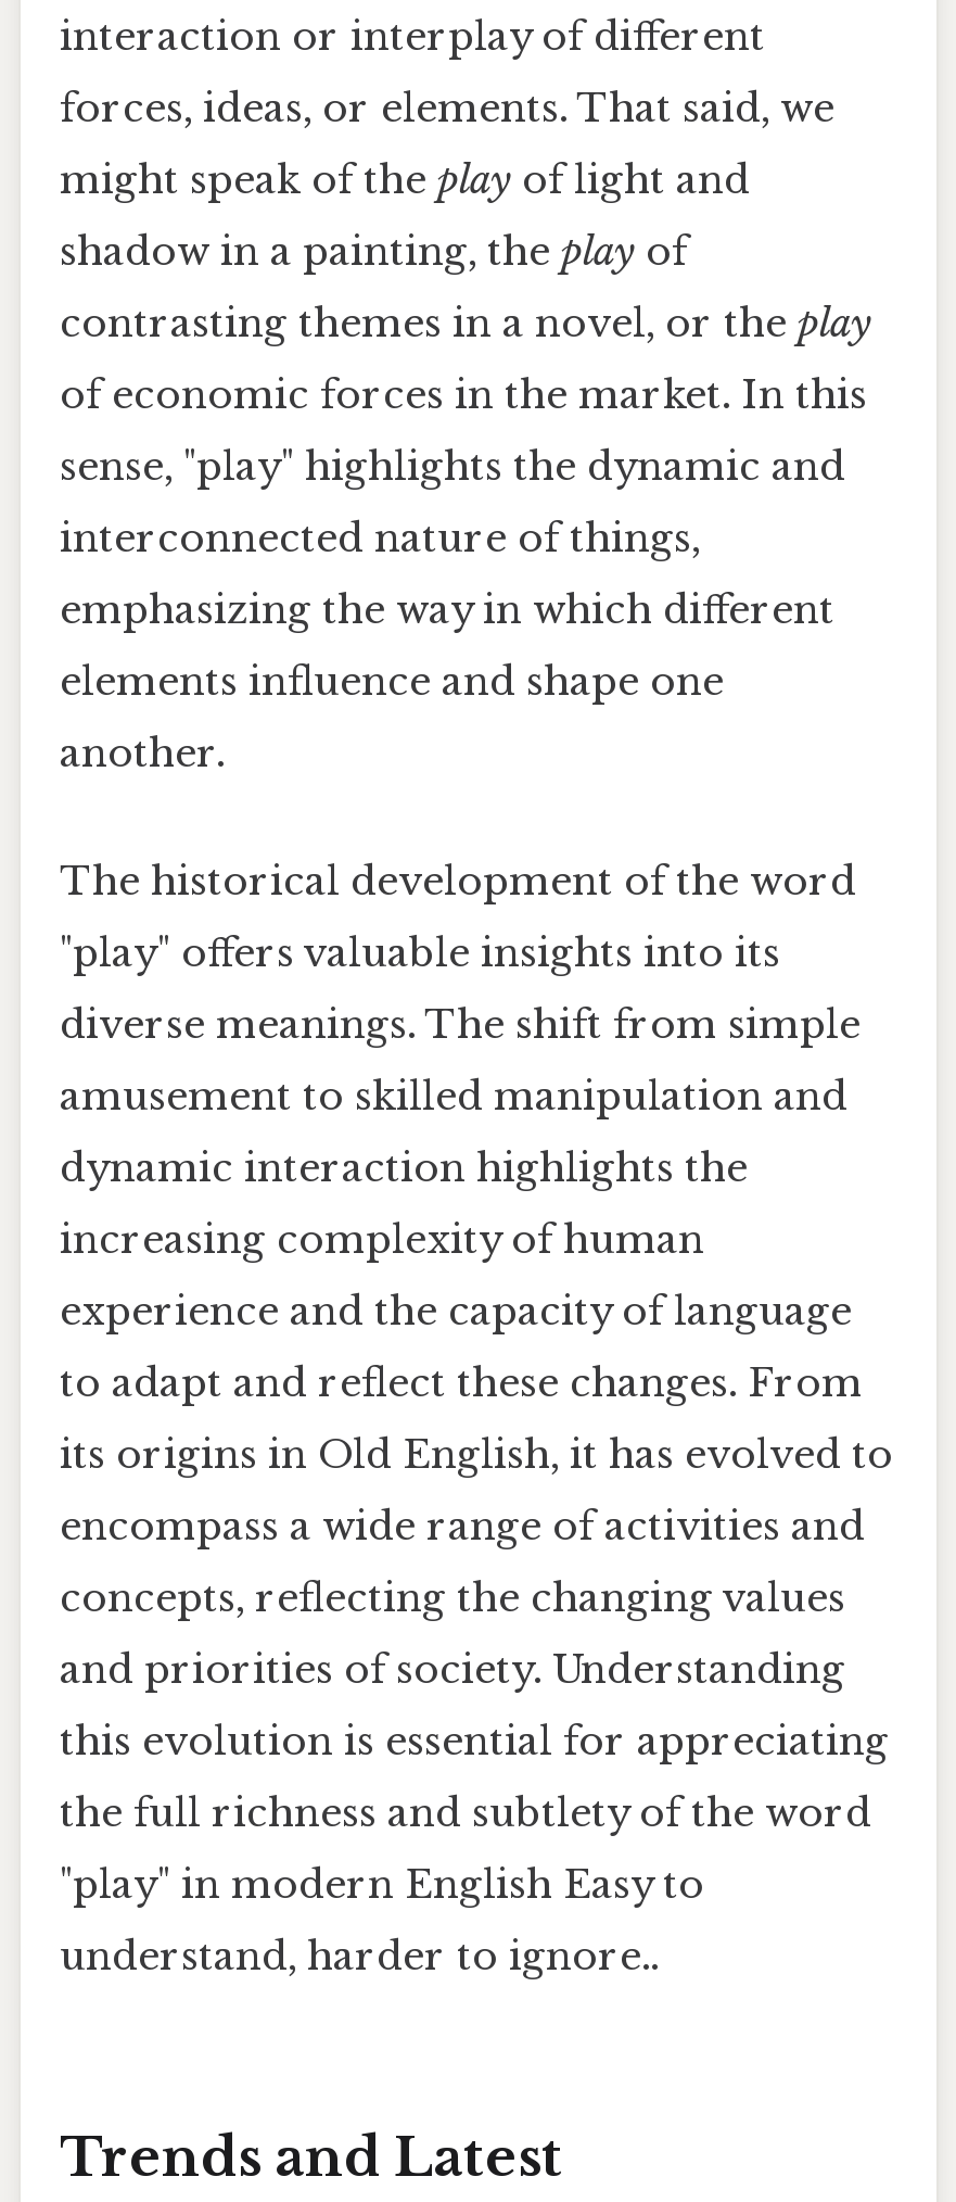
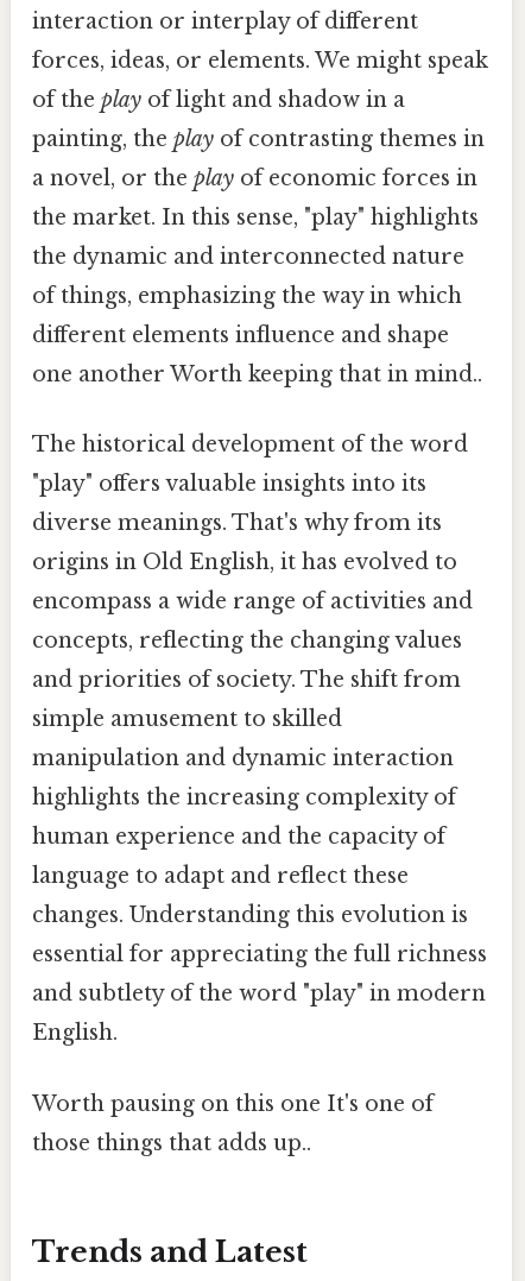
[60,85,871,778] forces, ideas, or elements. That said, we | might speak of the play of light and | shadow in a painting, the play of | contrasting themes in a novel, or the play | of economic forces in the market. In this | sense, "play" highlights the dynamic and | interconnected nature of things, | emphasizing the way in which different | elements influence and shape one | another. -> [32,48,488,388] forces, ideas, or elements. We might speak | of the play of light and shadow in a | painting, the play of contrasting themes in | a novel, or the play of economic forces in | the market. In this sense, "play" highlights | the dynamic and interconnected nature | of things, emphasizing the way in which | different elements influence and shape | one another Worth keeping that in mind..
moved [60,859,856,978] -> [32,432,468,497]: The historical development of the word | "play" offers valuable insights into its
[60,1002,893,1480] diverse meanings. The shift from simple | amusement to skilled manipulation and | dynamic interaction highlights the | increasing complexity of human | experience and the capacity of language | to adapt and reflect these changes. From | its origins in Old English, it has evolved to -> [32,510,457,576] diverse meanings. That's why from its | origins in Old English, it has evolved to
moved [60,1504,865,1623] -> [32,589,473,654]: encompass a wide range of activities and | concepts, reflecting the changing values
[60,1647,889,1981] and priorities of society. Understanding | this evolution is essential for appreciating | the full richness and subtlety of the word | "play" in modern English Easy to | understand, harder to ignore.. -> [32,667,487,1156] and priorities of society. The shift from | simple amusement to skilled | manipulation and dynamic interaction | highlights the increasing complexity of | human experience and the capacity of | language to adapt and reflect these | changes. Understanding this evolution is | essential for appreciating the full richness | and subtlety of the word "play" in modern | English. | Worth pausing on this one It's one of | those things that adds up..

